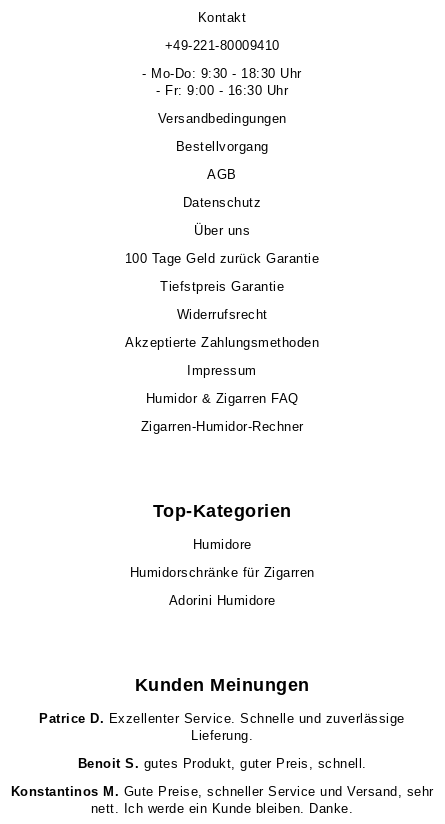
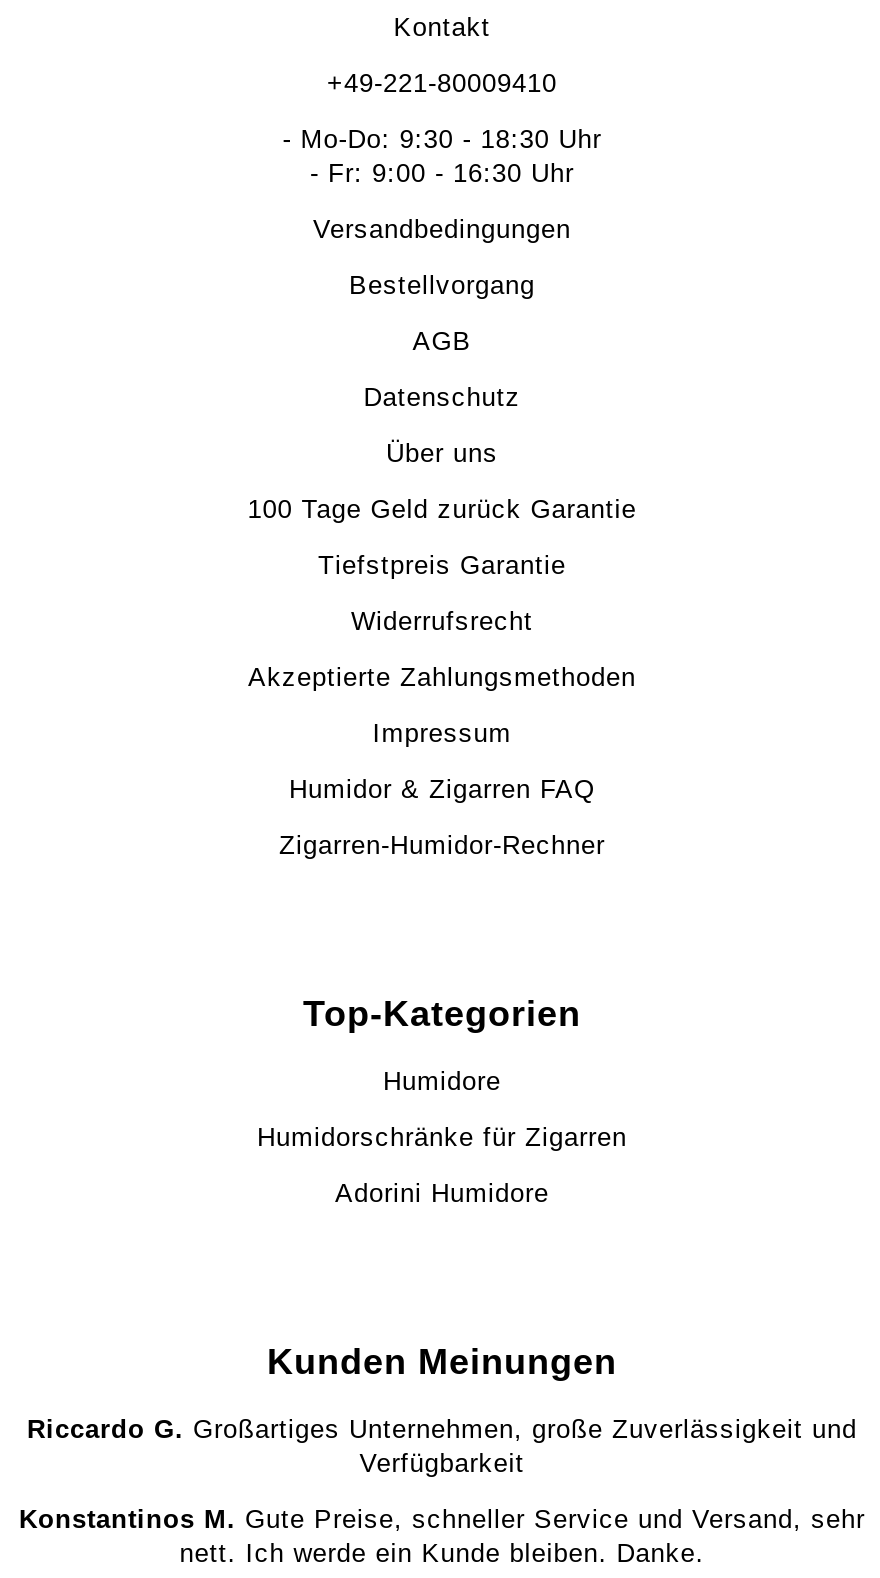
[39,711,405,771] Patrice D. Exzellenter Service. Schnelle und zuverlässige | Lieferung. | Benoit S. gutes Produkt, guter Preis, schnell. -> [27,1414,857,1478] Riccardo G. Großartiges Unternehmen, große Zuverlässigkeit und | Verfügbarkeit

